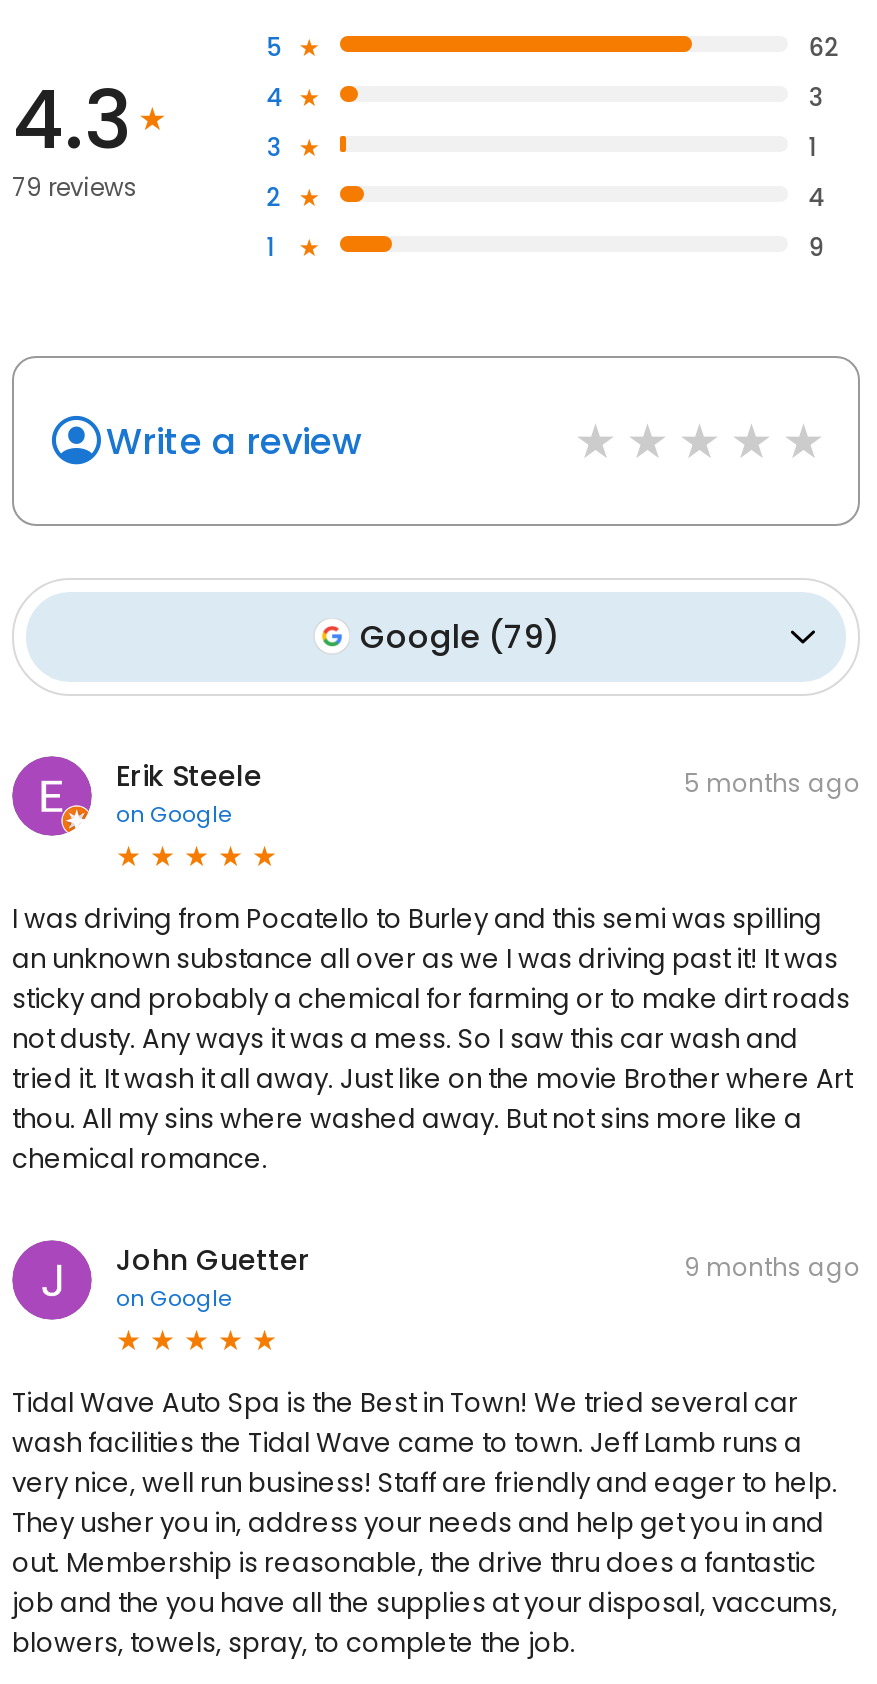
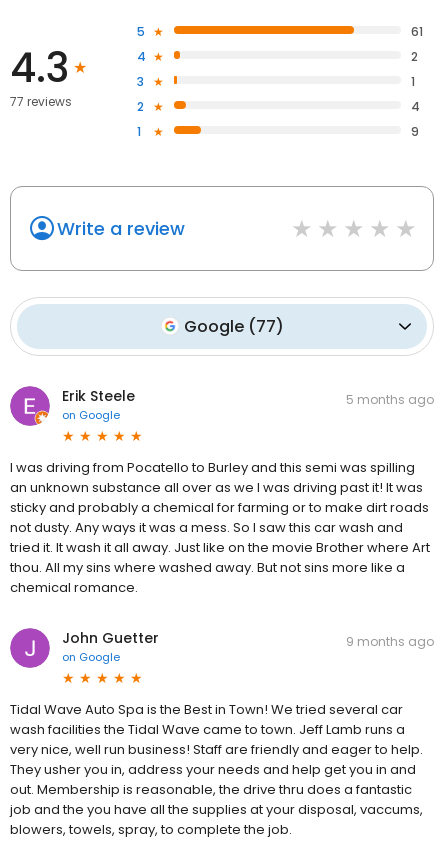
[808,29,838,63] 62 -> [411,22,423,39] 61
[808,79,822,113] 3 -> [411,47,418,64] 2
[12,170,138,204] 79 reviews -> [10,93,72,110] 77 reviews
[360,614,560,660] Google (79) -> [184,315,284,338] Google (77)

